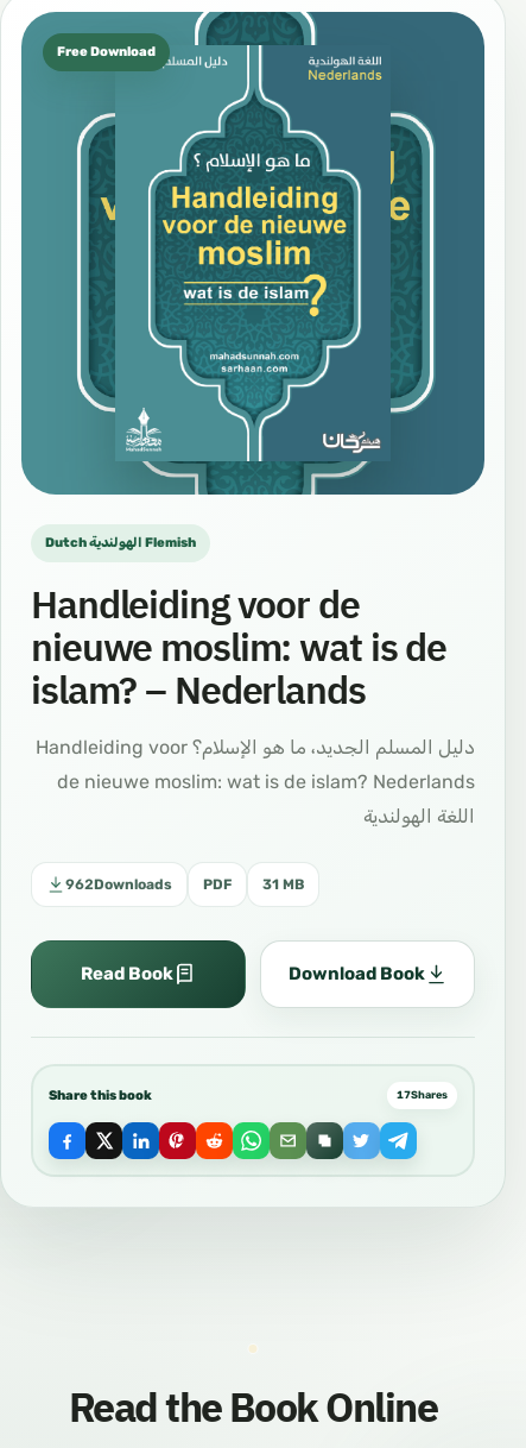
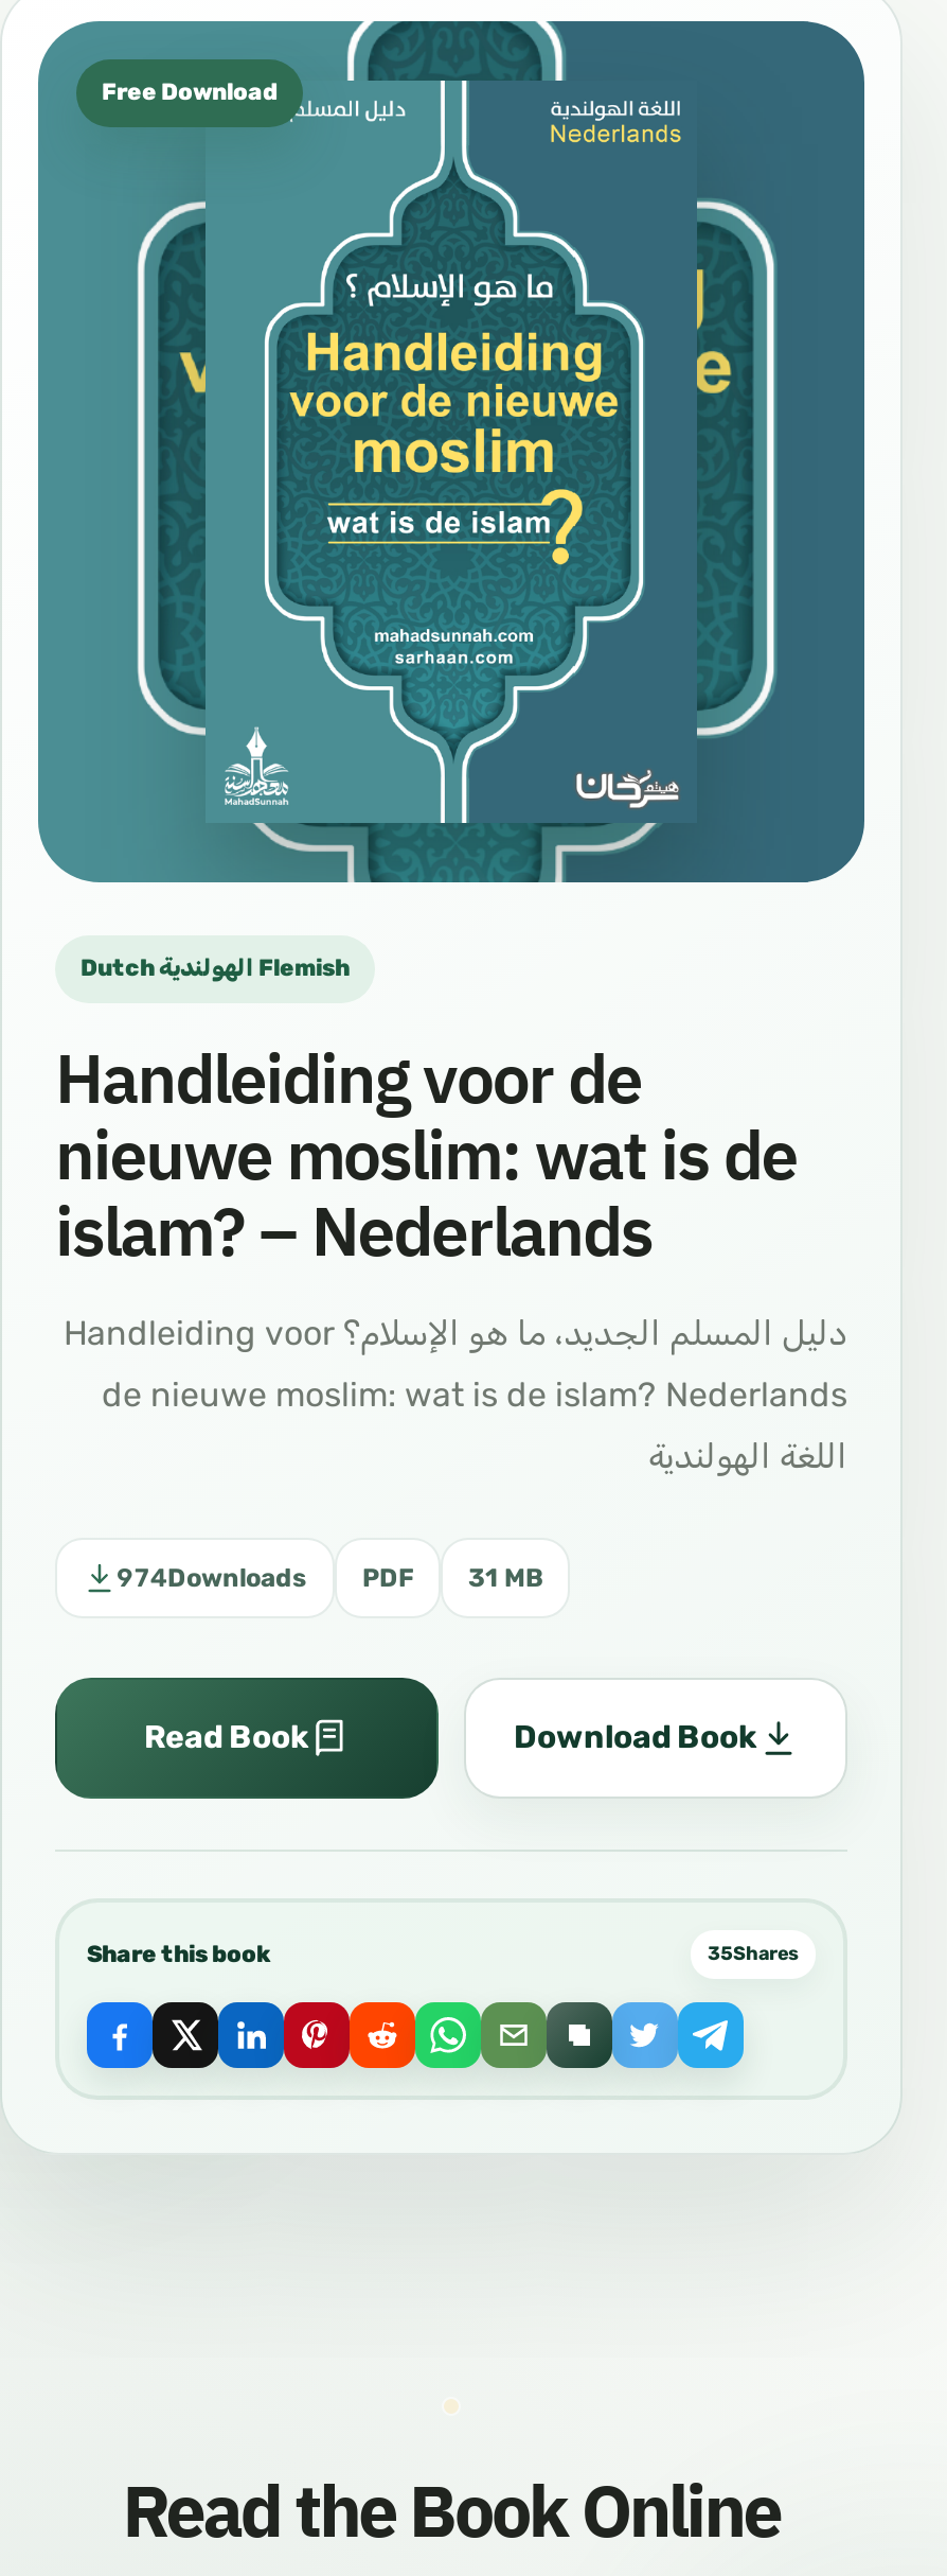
[65,876,304,893] 962Downloads PDF 31 MB -> [117,1563,542,1593] 974Downloads PDF 31 MB
[397,1089,448,1101] 17Shares -> [708,1943,799,1964] 35Shares

